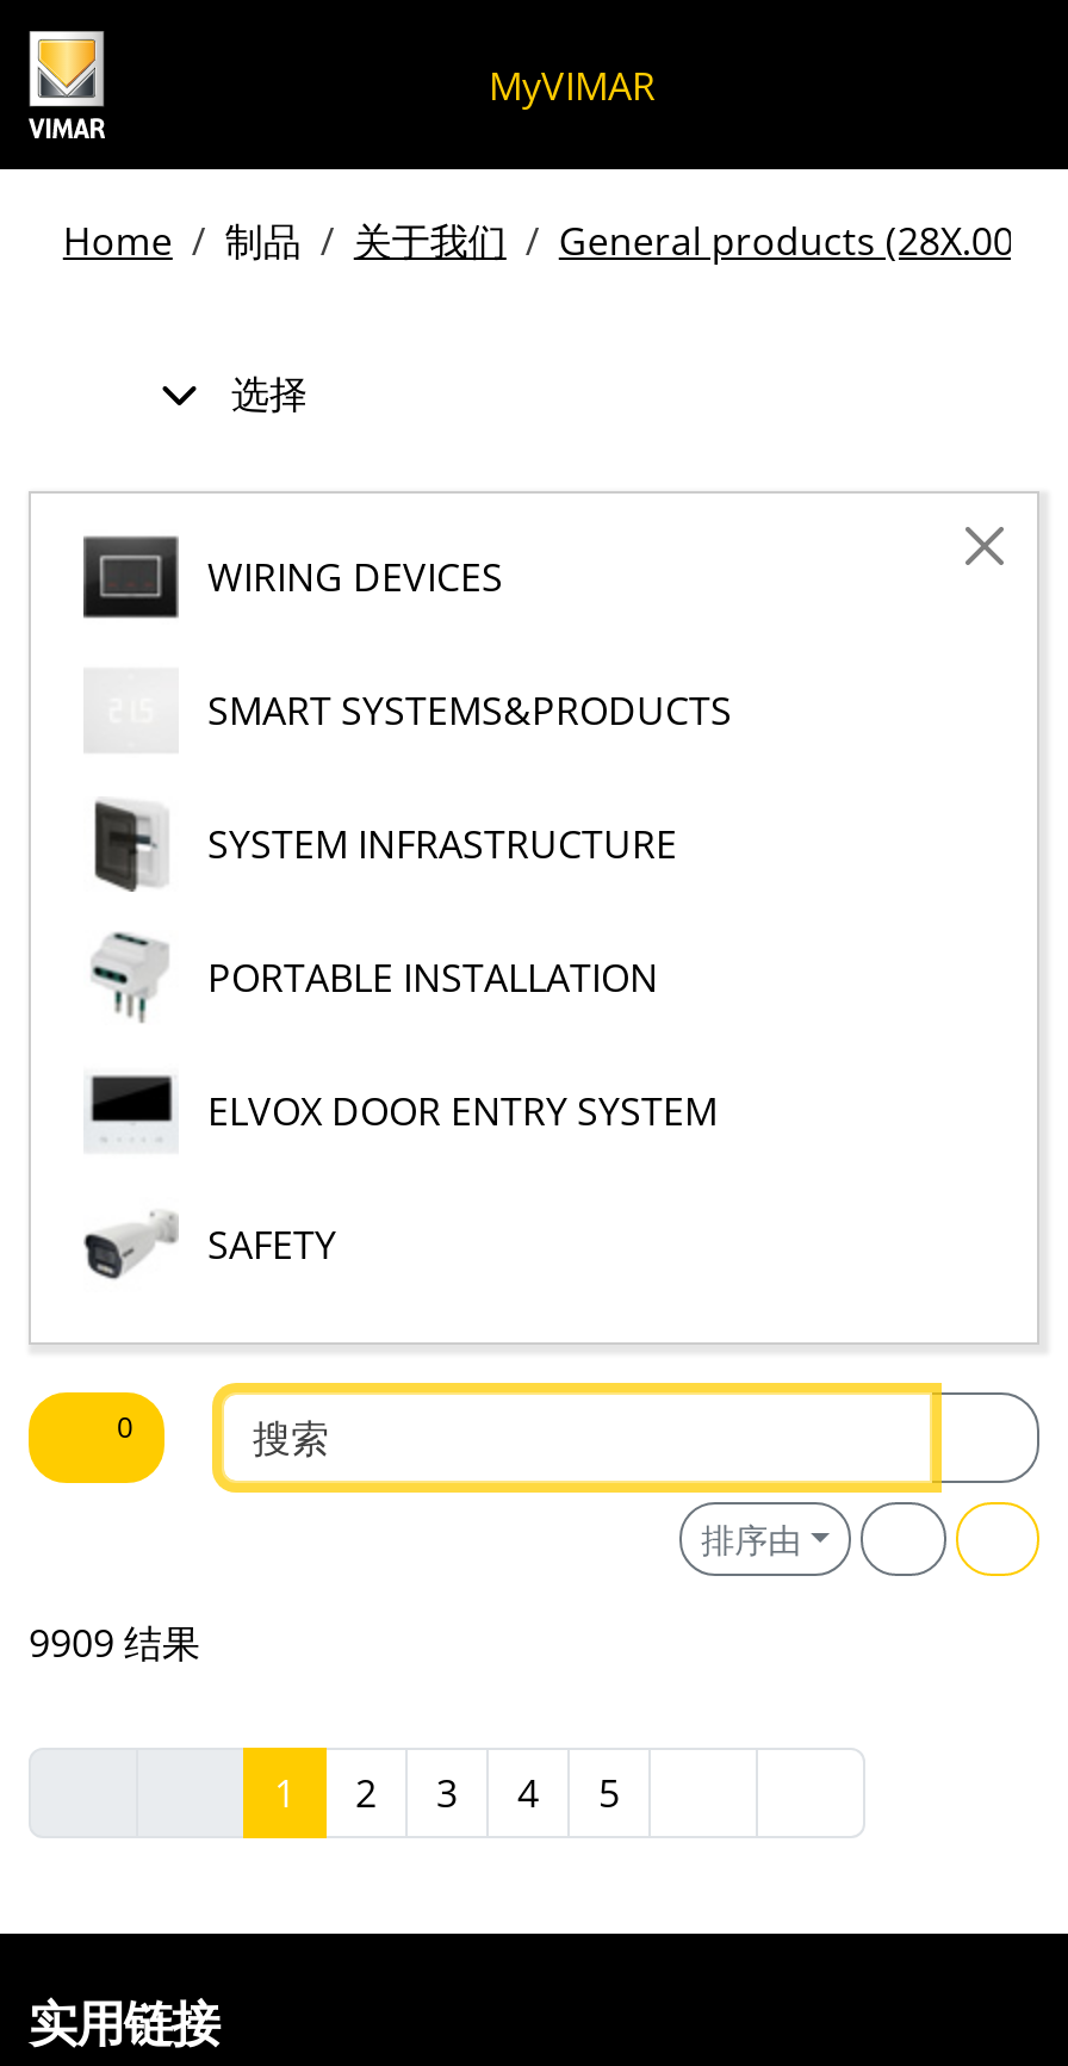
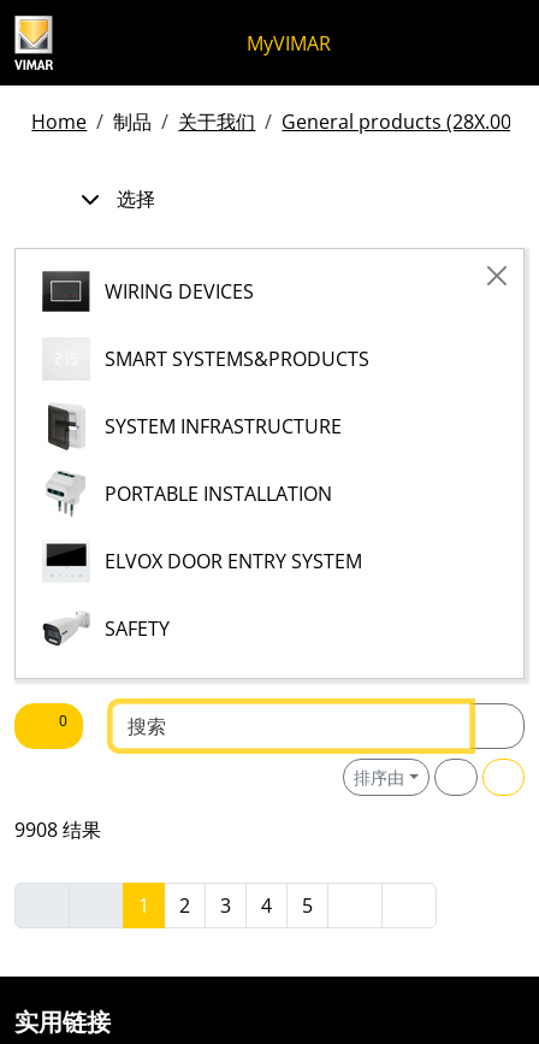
[29,1616,200,1669] 9909 结果 -> [14,816,101,843] 9908 结果

